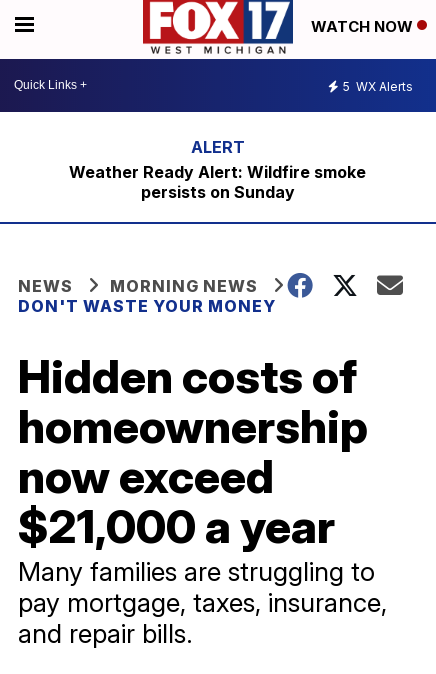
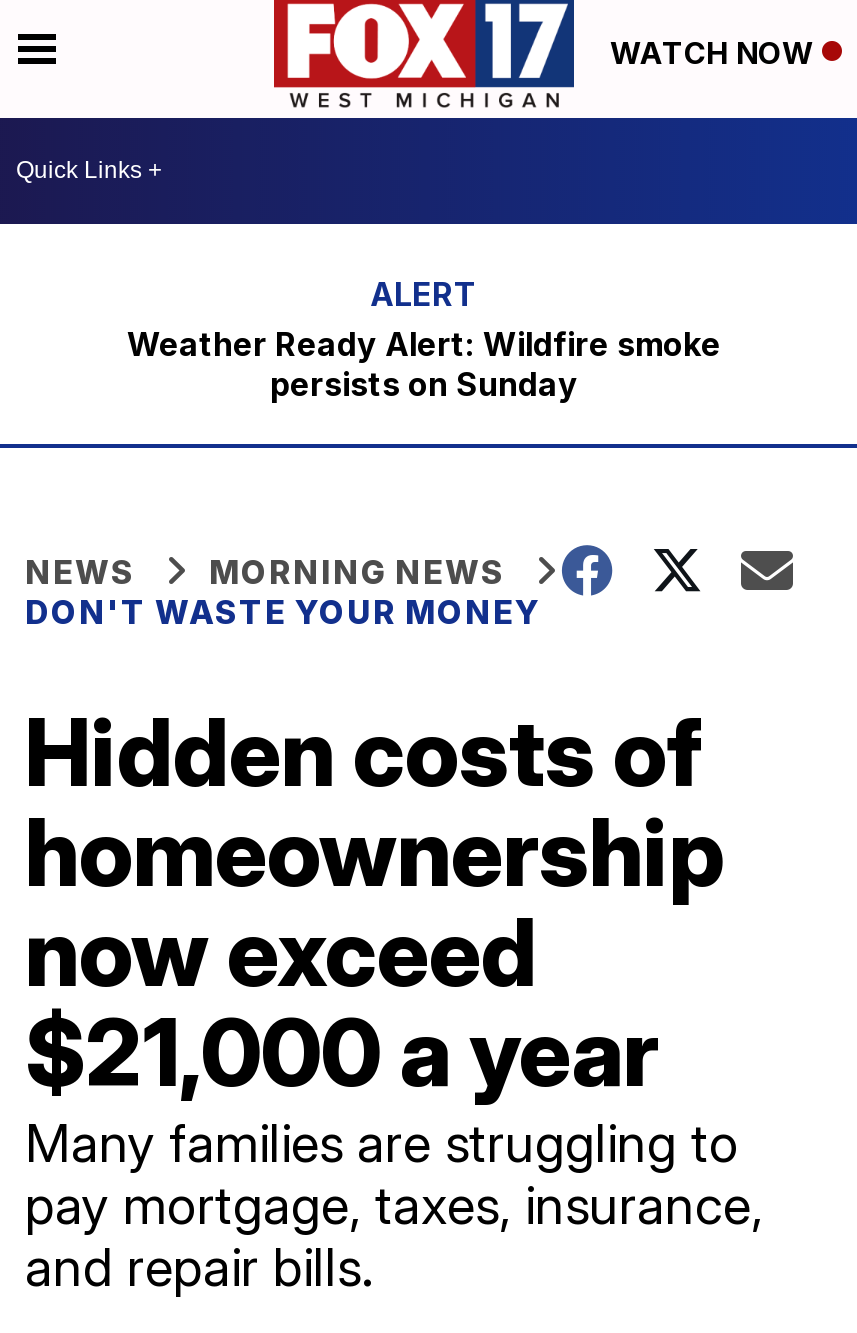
[343,79,413,94] 5 WX Alerts -> none

